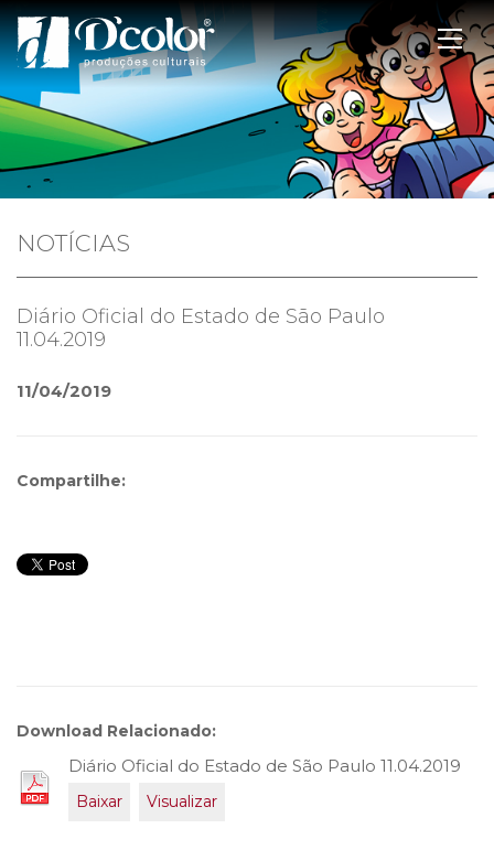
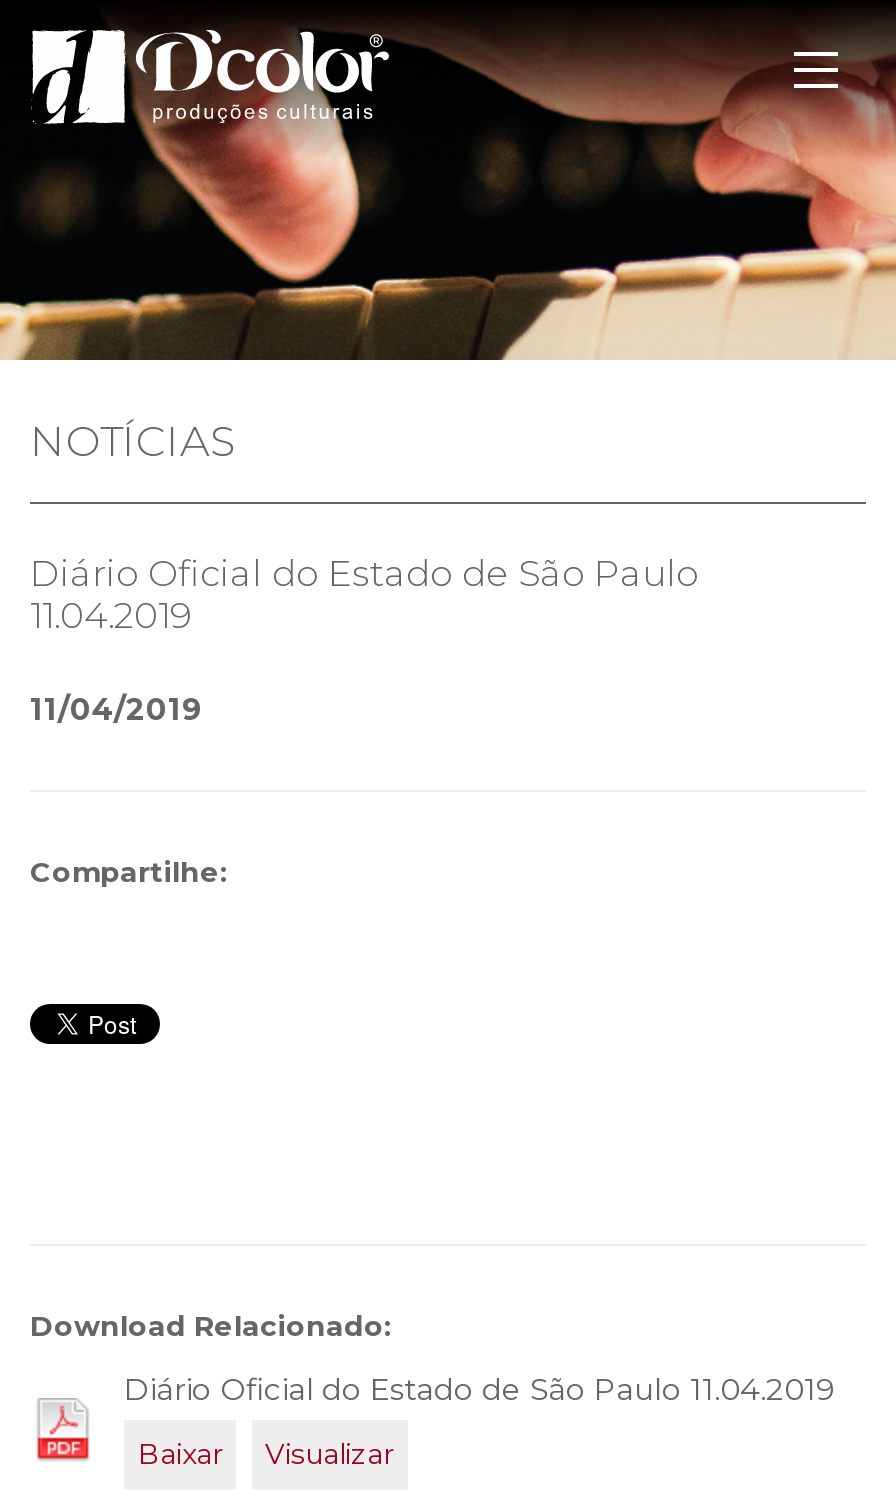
[3,11,491,200] [image] -> [6,22,890,362] [image]

